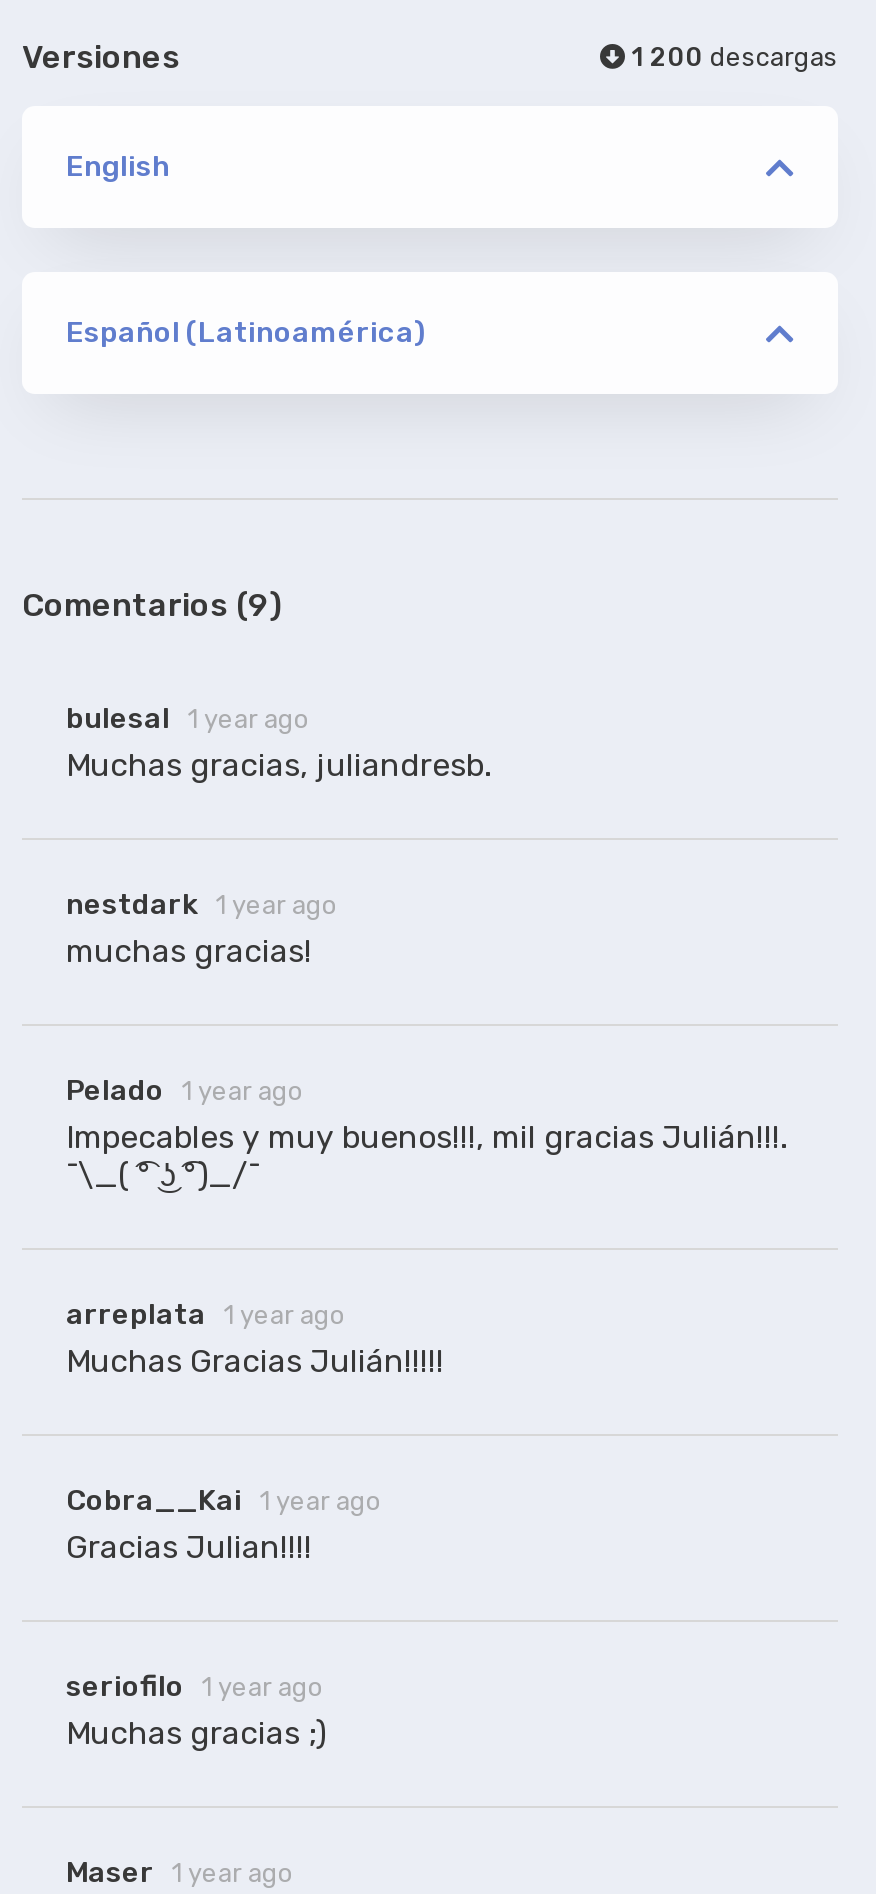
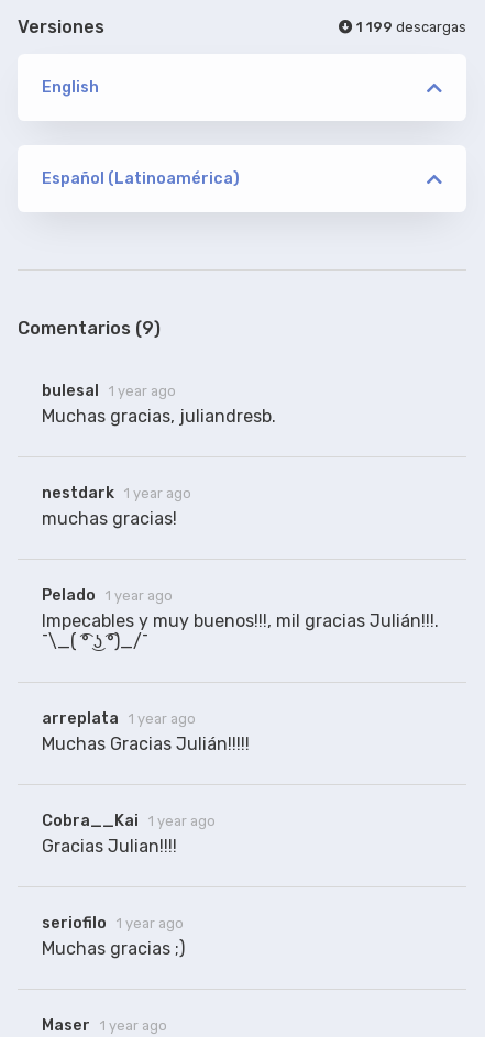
[632,41,838,71] 1 200 descargas -> [356,18,466,35] 1 199 descargas

